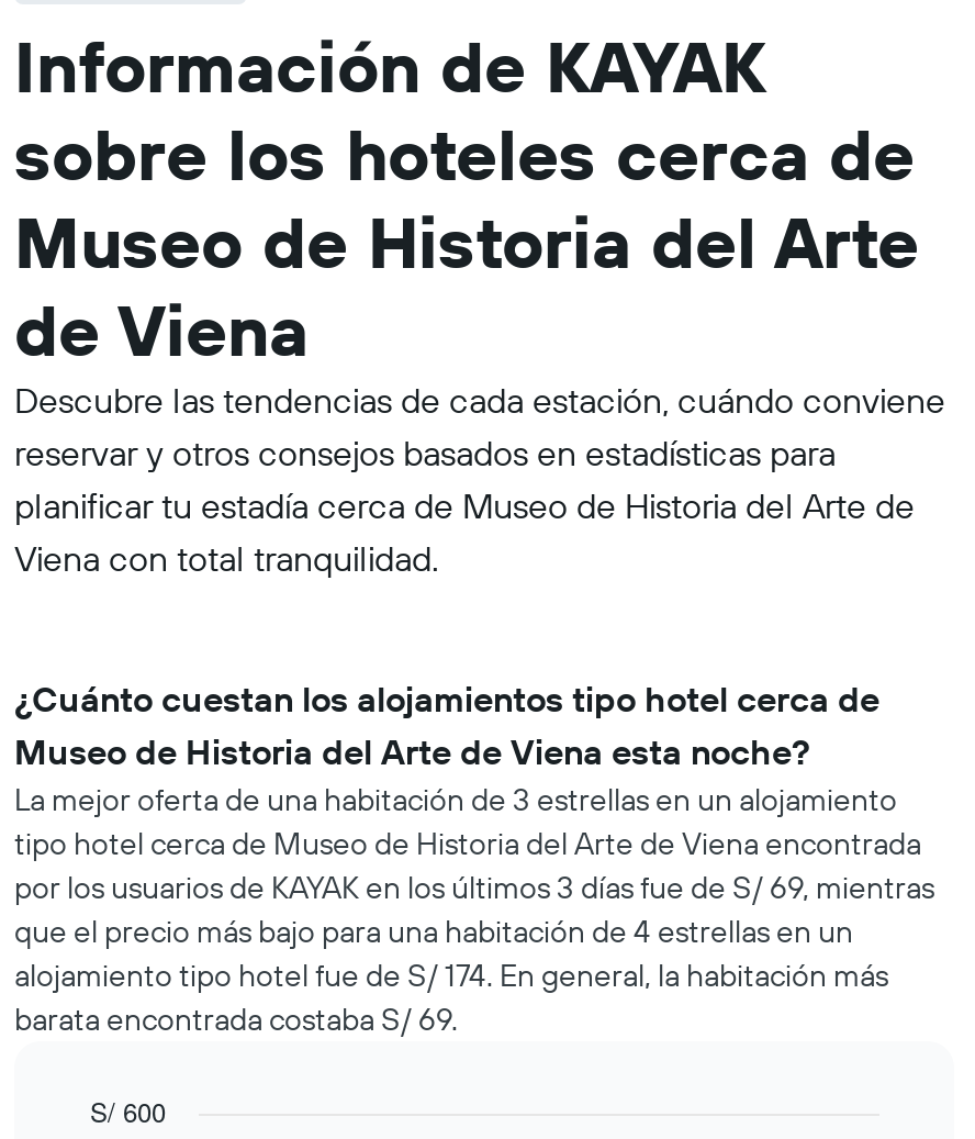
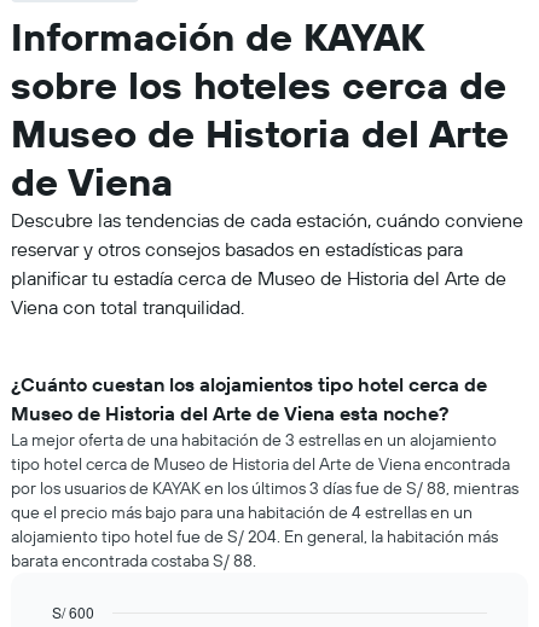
[14,868,934,907] por los usuarios de KAYAK en los últimos 3 días fue de S/ 69, mientras -> [11,477,518,499] por los usuarios de KAYAK en los últimos 3 días fue de S/ 88, mientras
[14,956,888,995] alojamiento tipo hotel fue de S/ 174. En general, la habitación más -> [11,526,498,547] alojamiento tipo hotel fue de S/ 204. En general, la habitación más
[14,1000,458,1039] barata encontrada costaba S/ 69. -> [11,550,256,571] barata encontrada costaba S/ 88.

